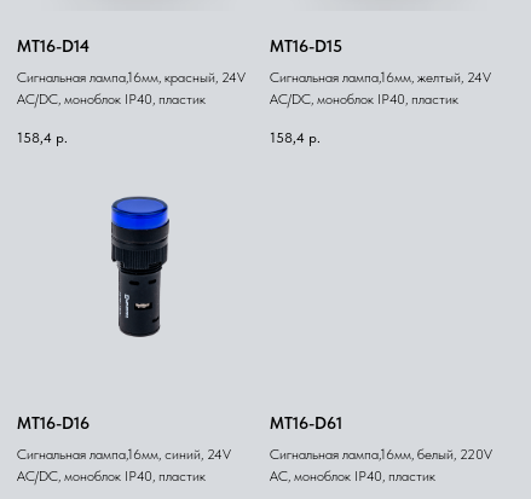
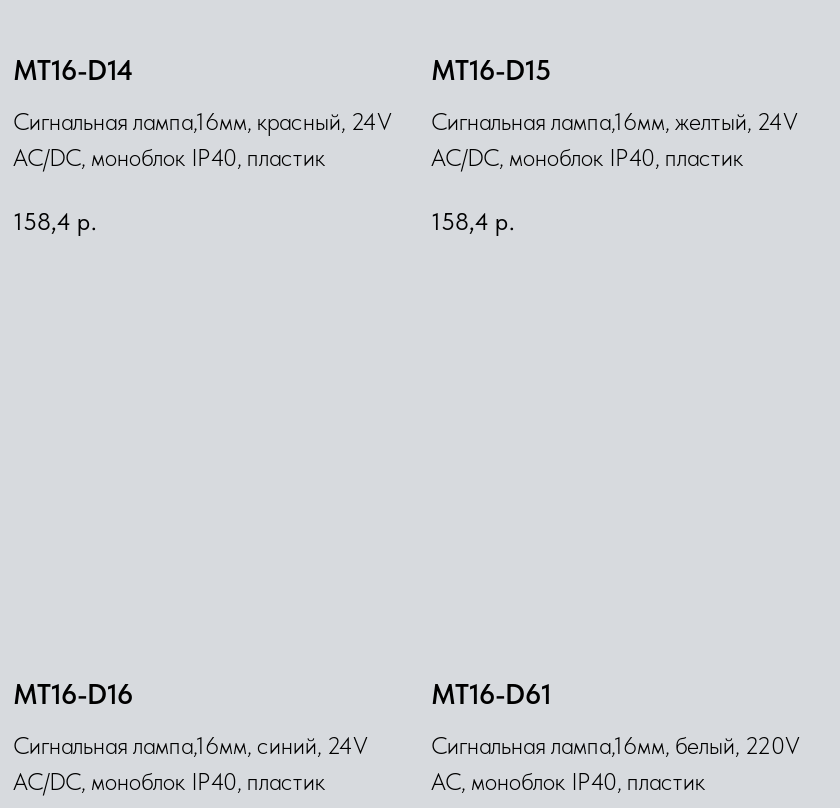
[110,196,171,338] [image] -> none

